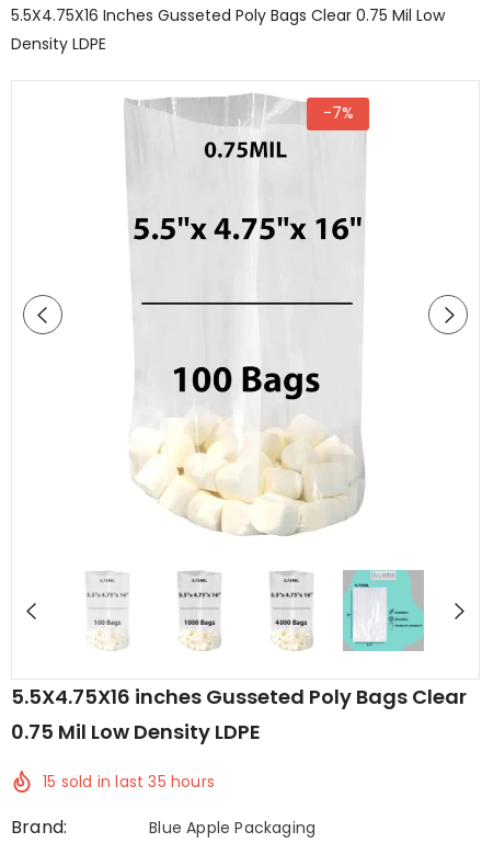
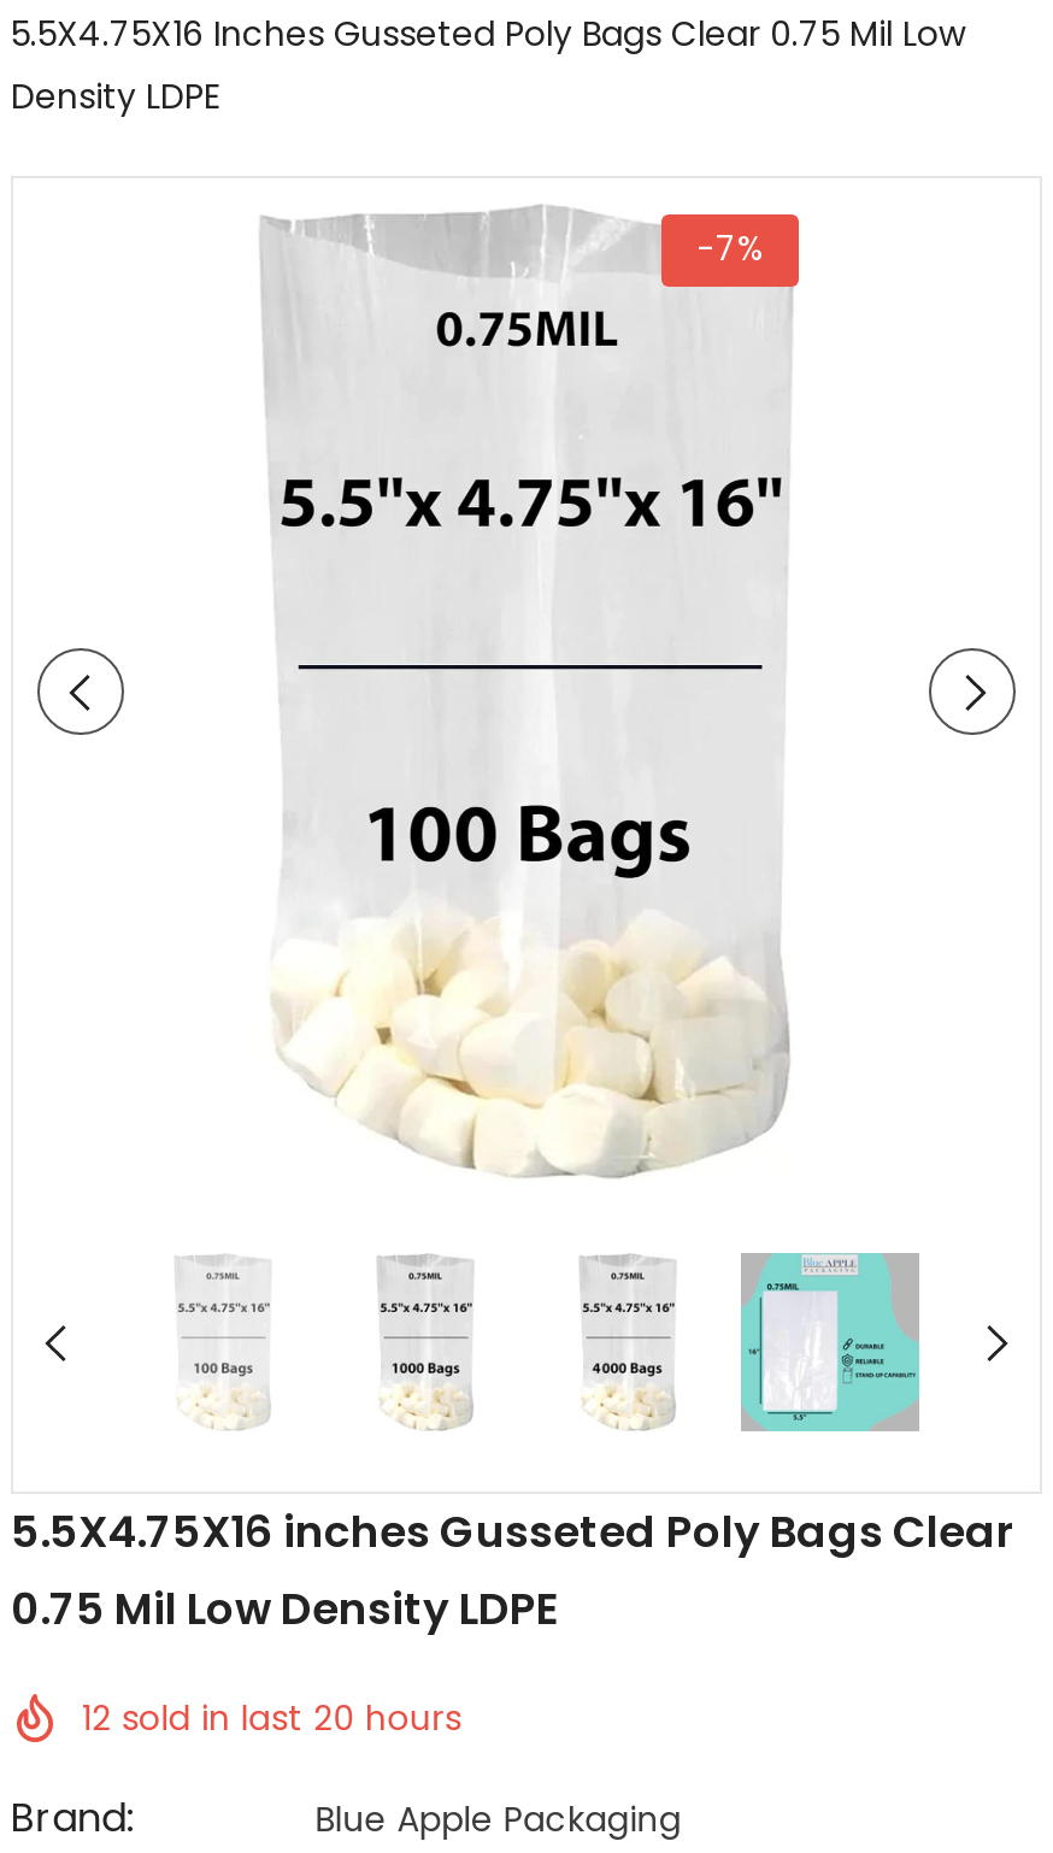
[43,771,215,793] 15 sold in last 35 hours -> [81,1694,461,1742] 12 sold in last 20 hours

